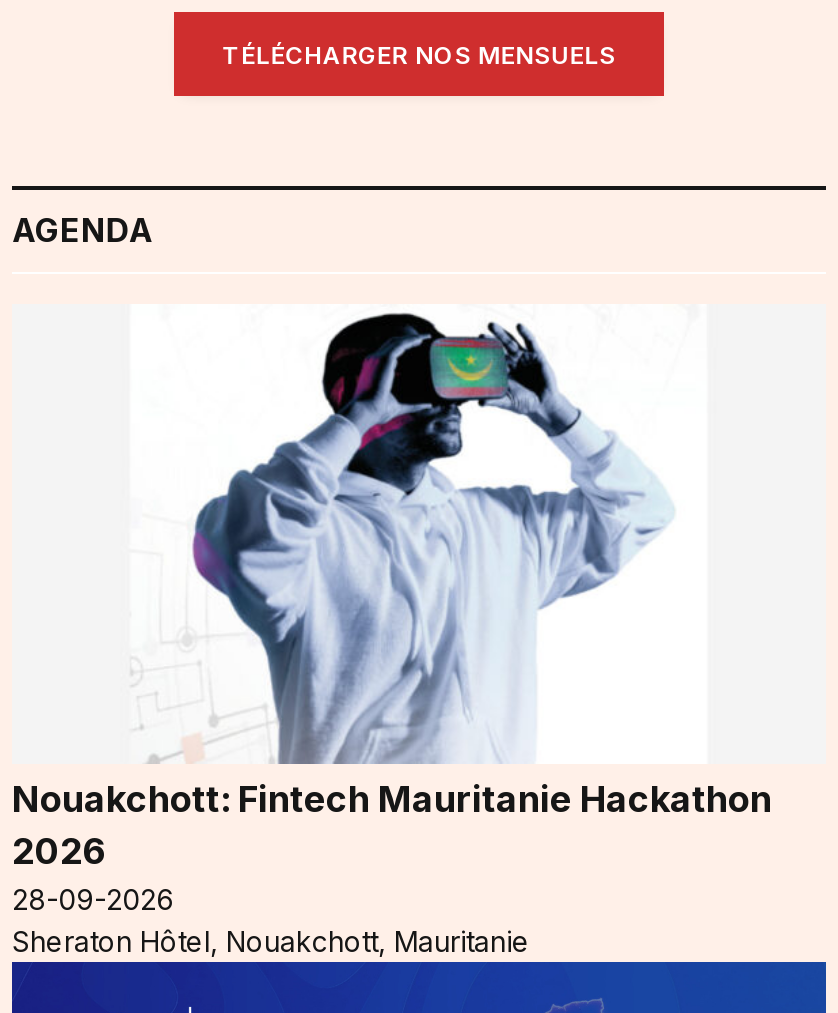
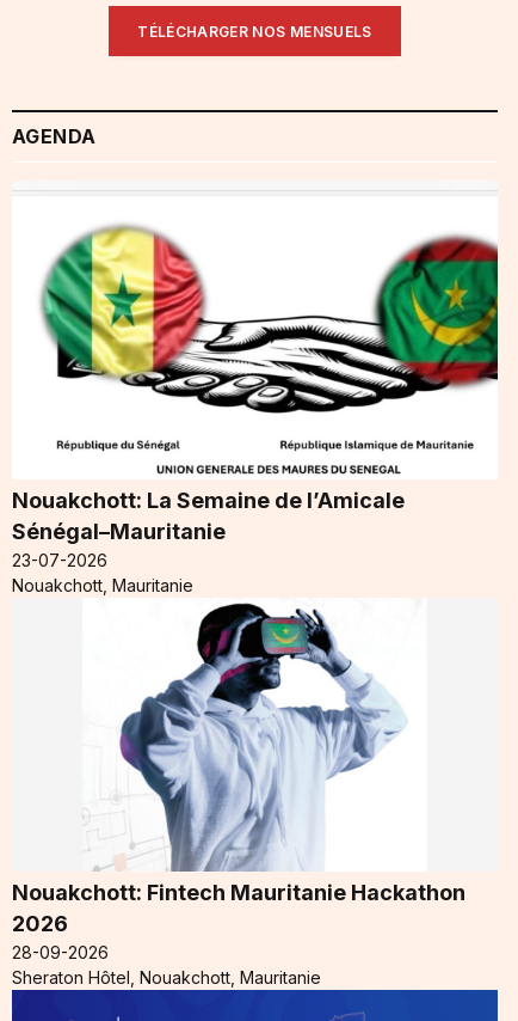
none -> [12,224,499,595] [image] | Nouakchott: La Semaine de l’Amicale | Sénégal–Mauritanie | 23-07-2026 | Nouakchott, Mauritanie

